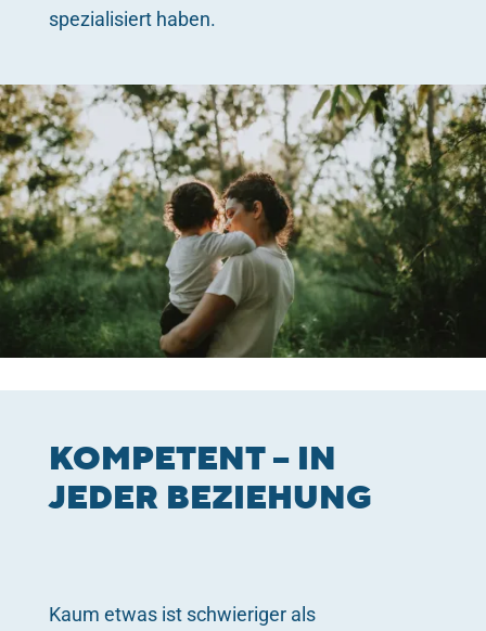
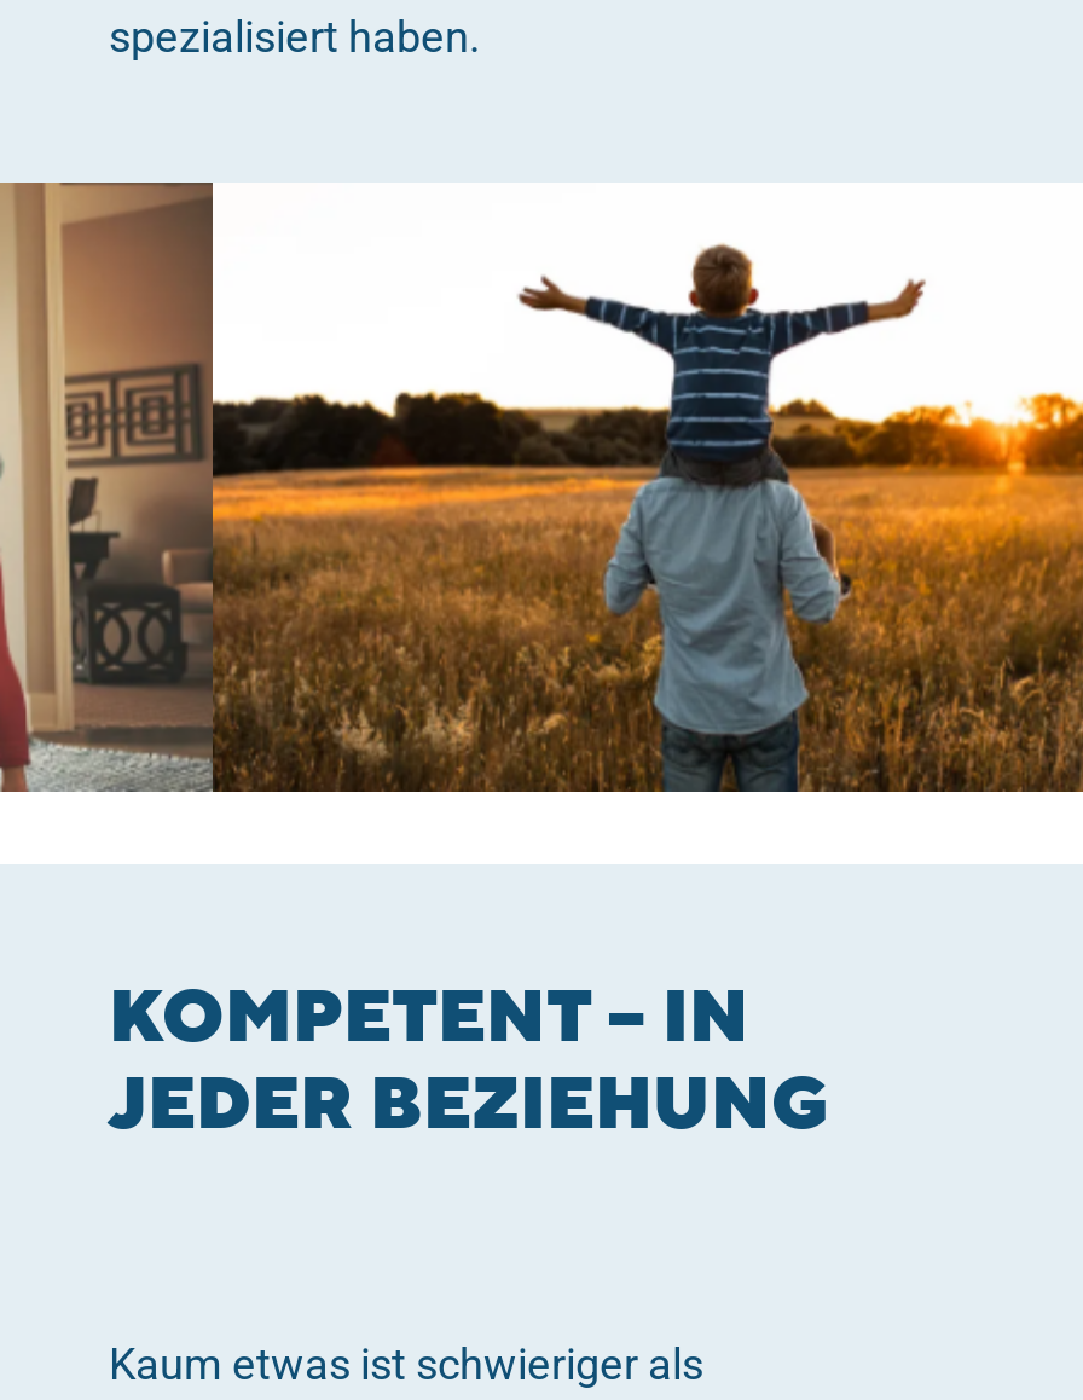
[3,83,483,359] [image] -> [7,180,1076,794] [image]

